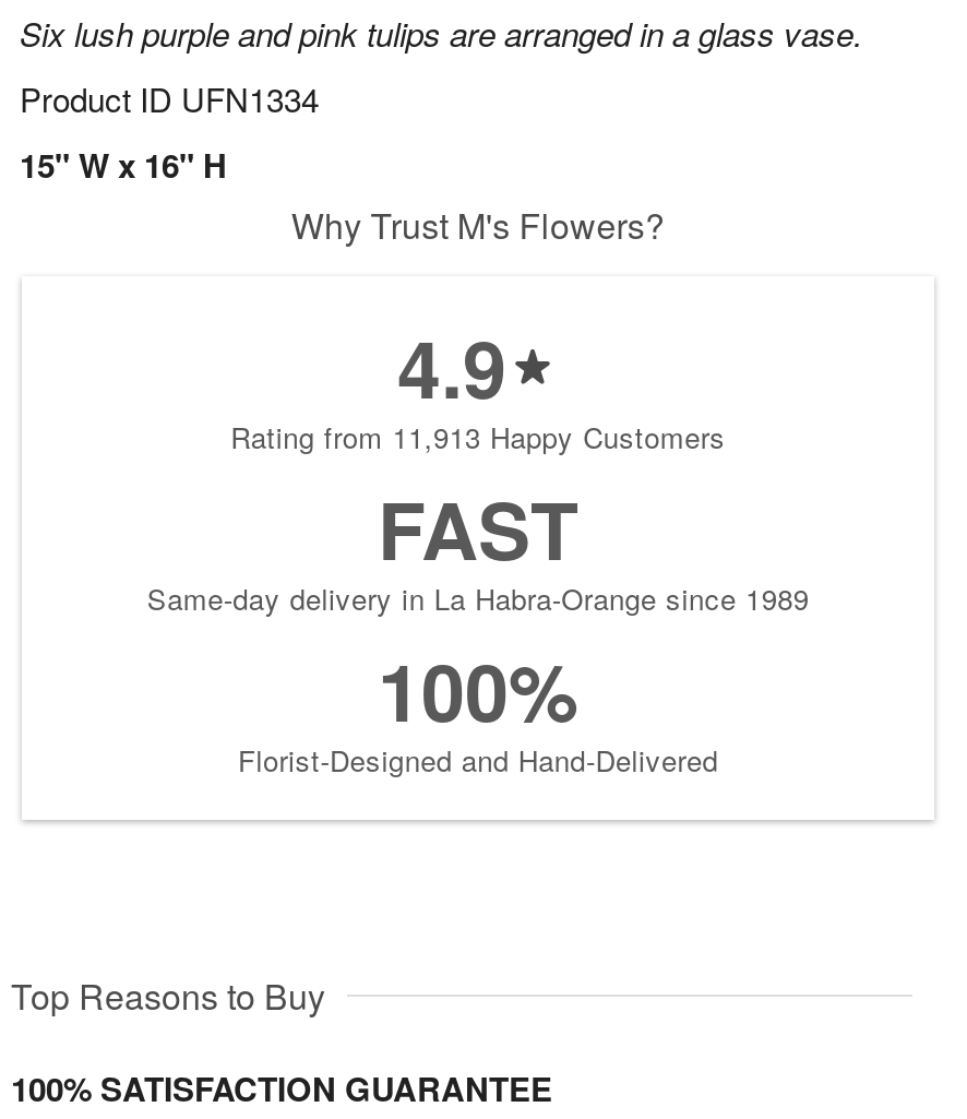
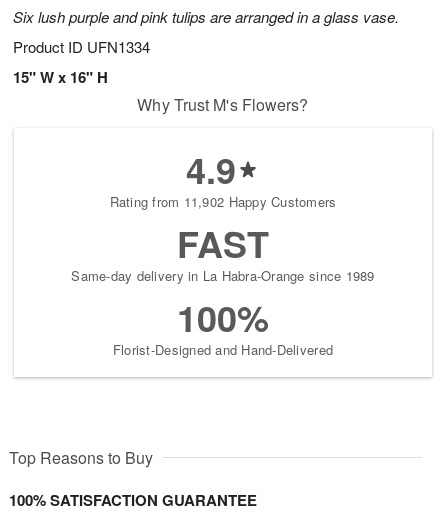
[231,417,726,458] Rating from 11,913 Happy Customers -> [110,192,336,211] Rating from 11,902 Happy Customers

